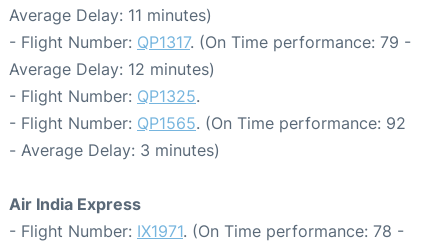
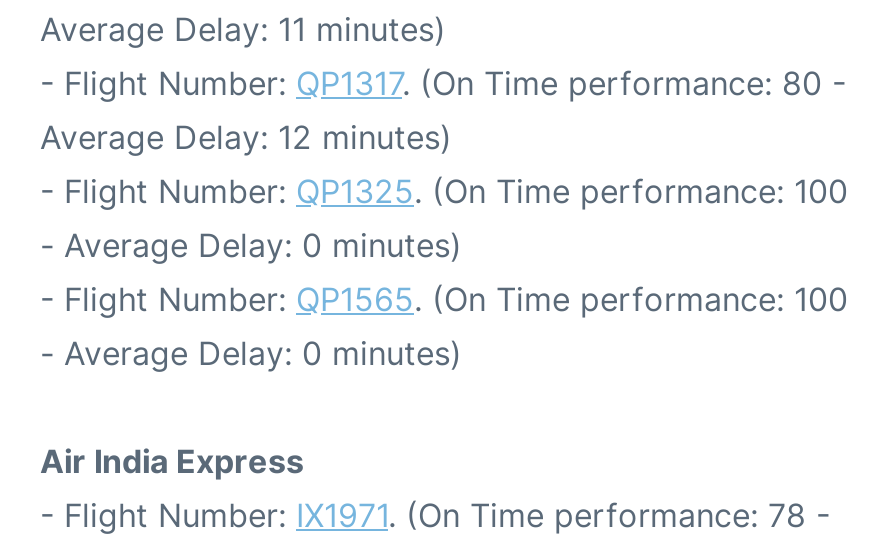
[9,32,411,52] - Flight Number: QP1317. (On Time performance: 79 - -> [40,63,846,103] - Flight Number: QP1317. (On Time performance: 80 -
[9,86,406,160] - Flight Number: QP1325. | - Flight Number: QP1565. (On Time performance: 92 | - Average Delay: 3 minutes) -> [40,171,848,373] - Flight Number: QP1325. (On Time performance: 100 | - Average Delay: 0 minutes) | - Flight Number: QP1565. (On Time performance: 100 | - Average Delay: 0 minutes)

